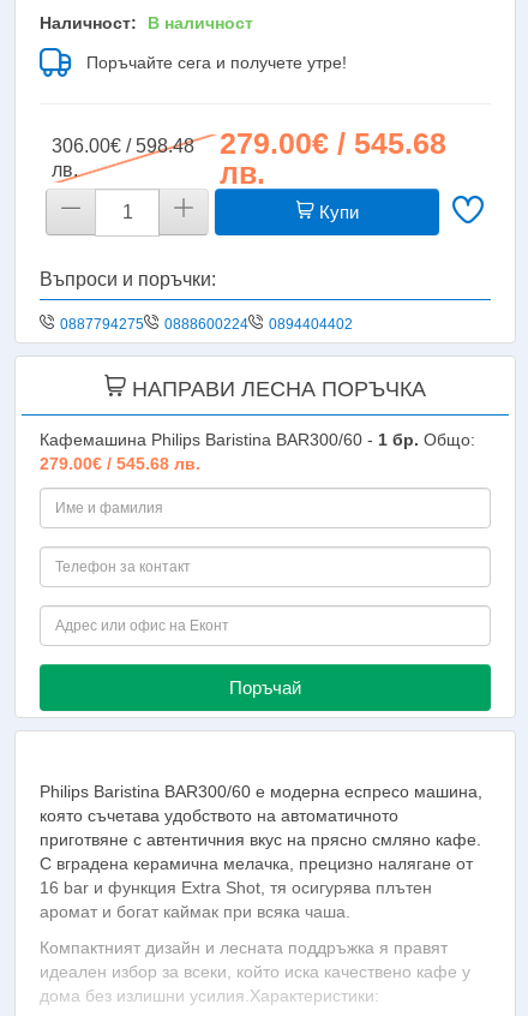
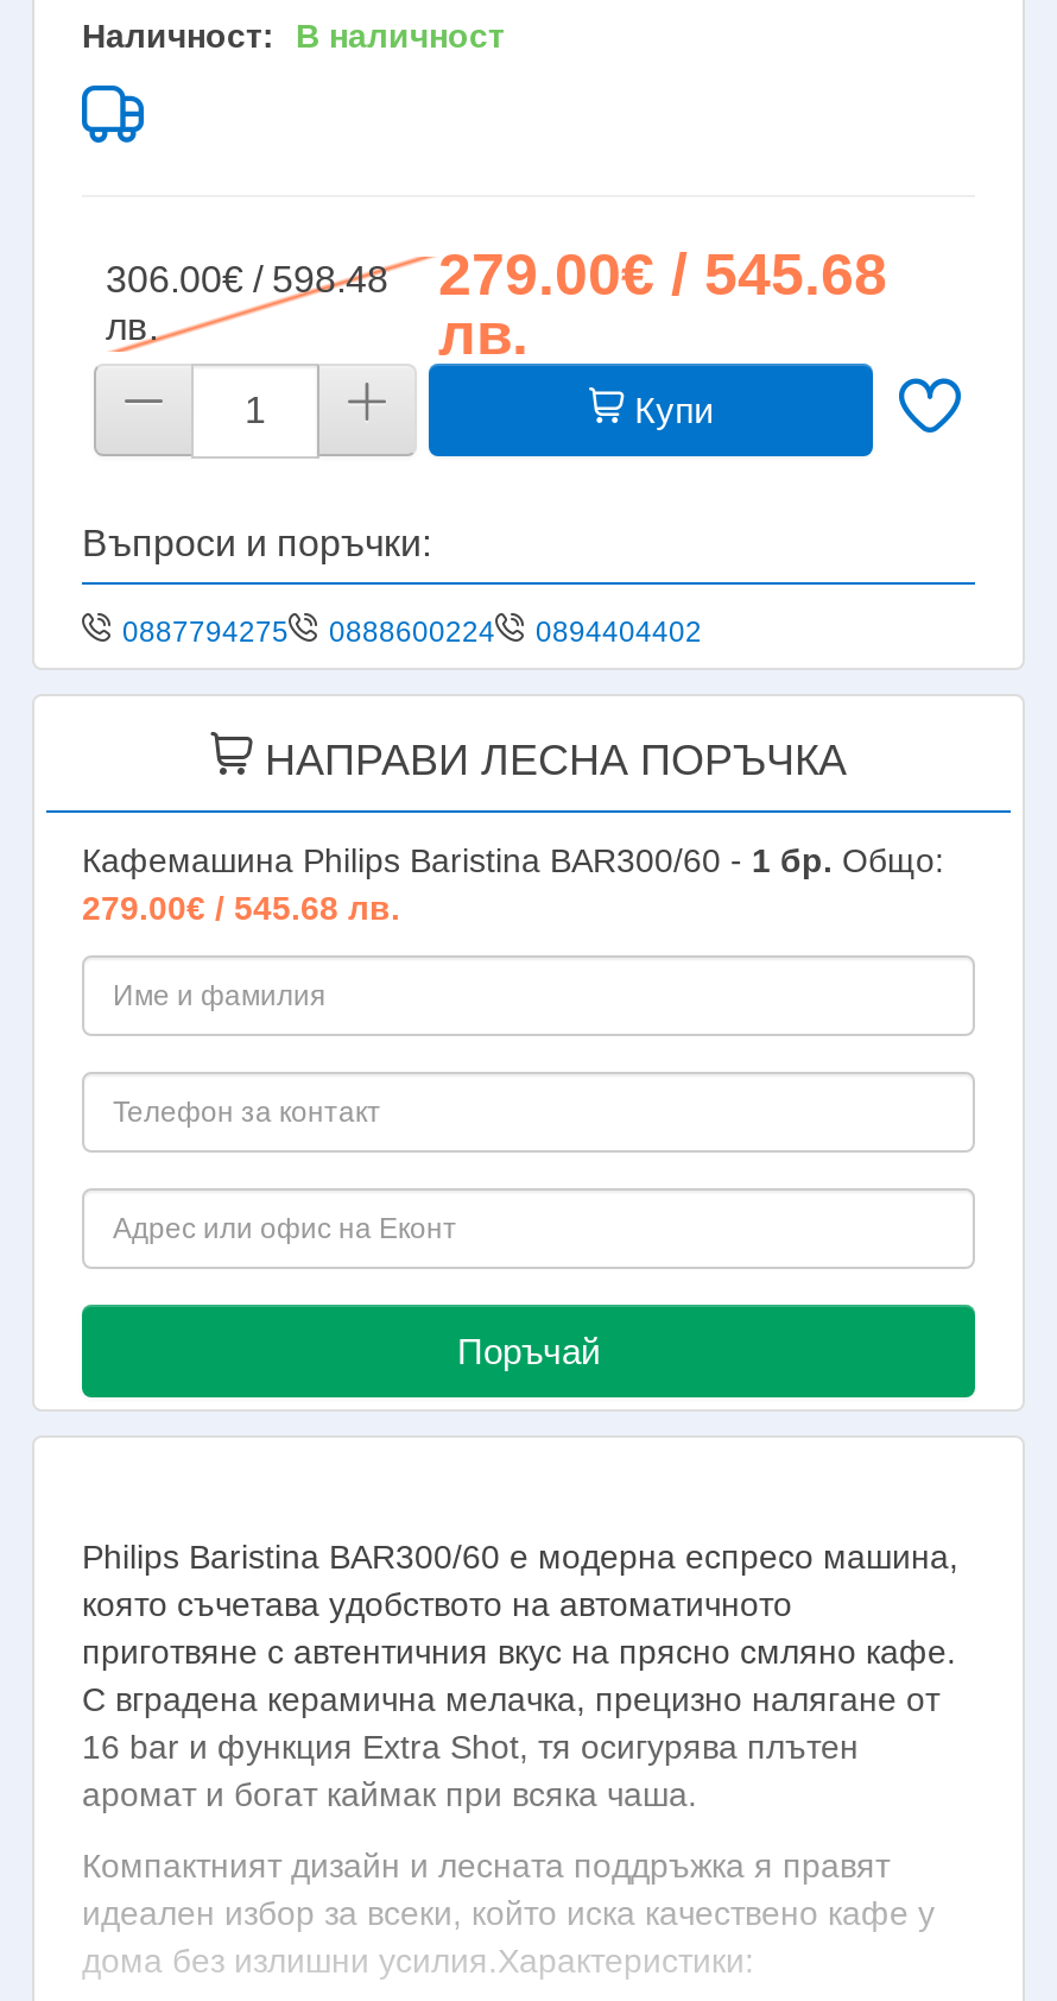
[86,53,347,72] Поръчайте сега и получете утре! -> none

